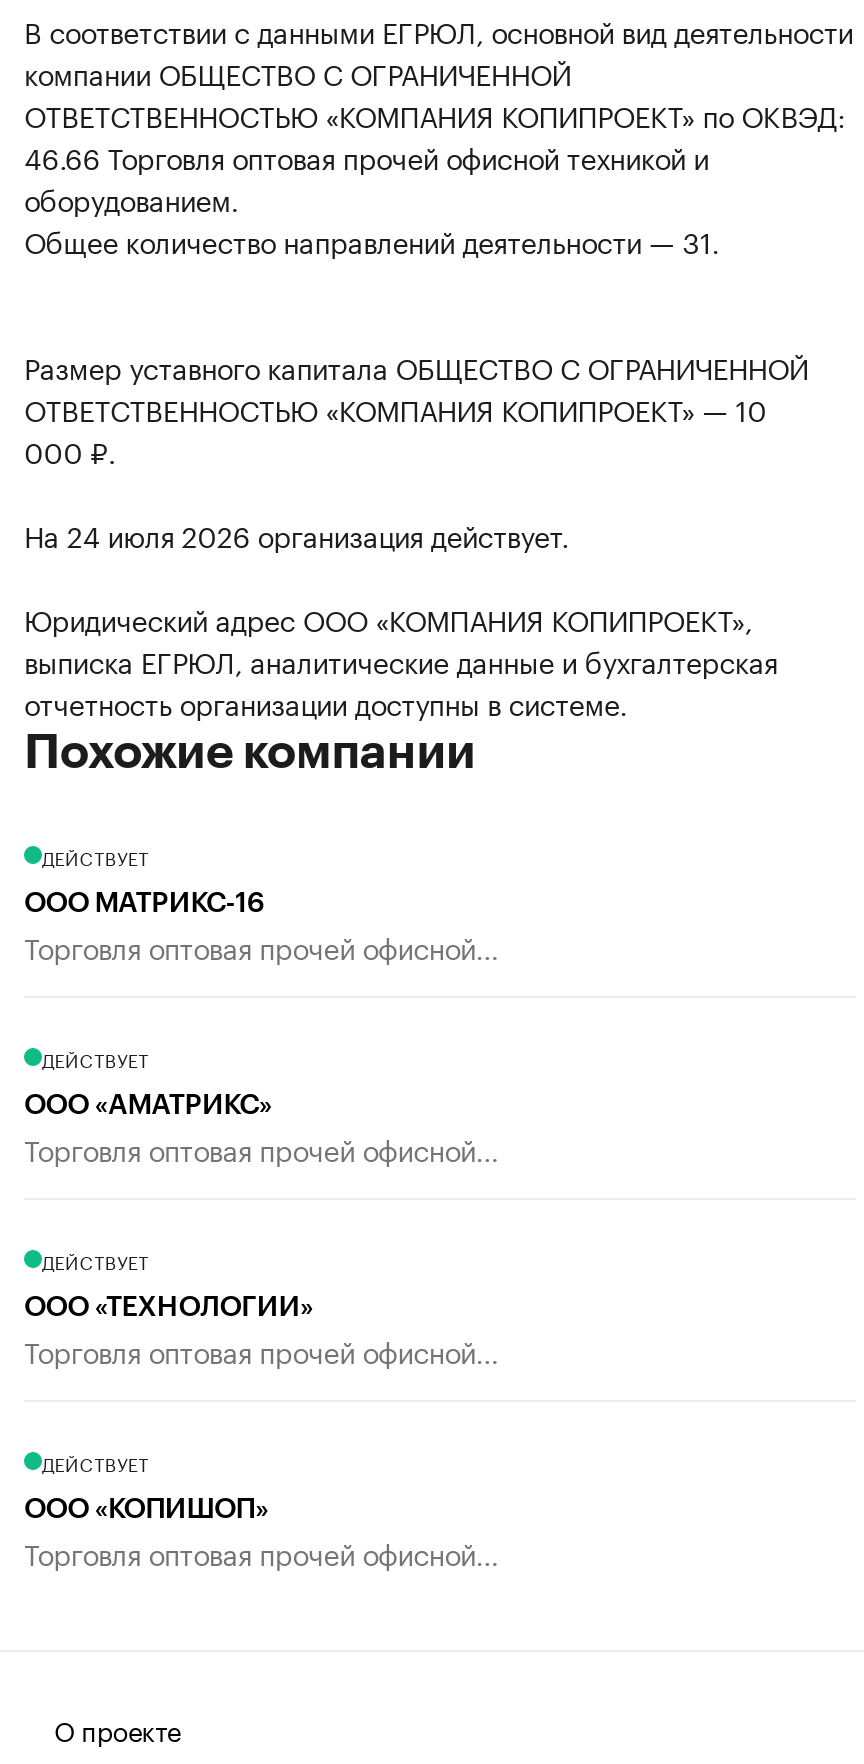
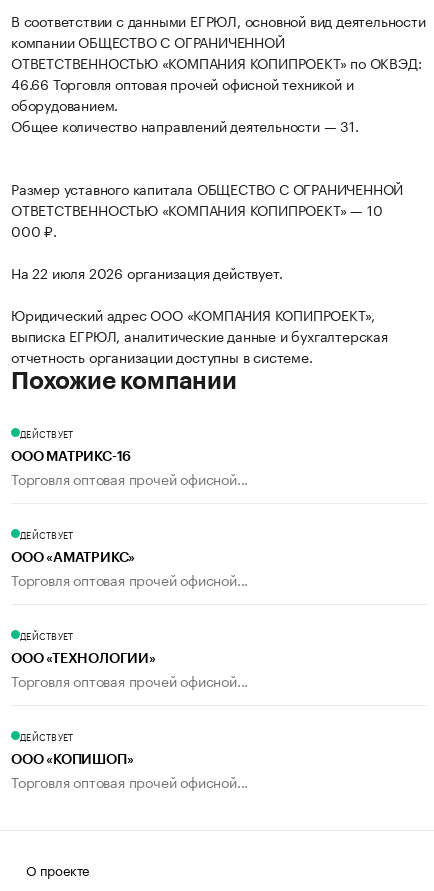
[24,513,569,557] На 24 июля 2026 организация действует. -> [11,261,282,283] На 22 июля 2026 организация действует.

